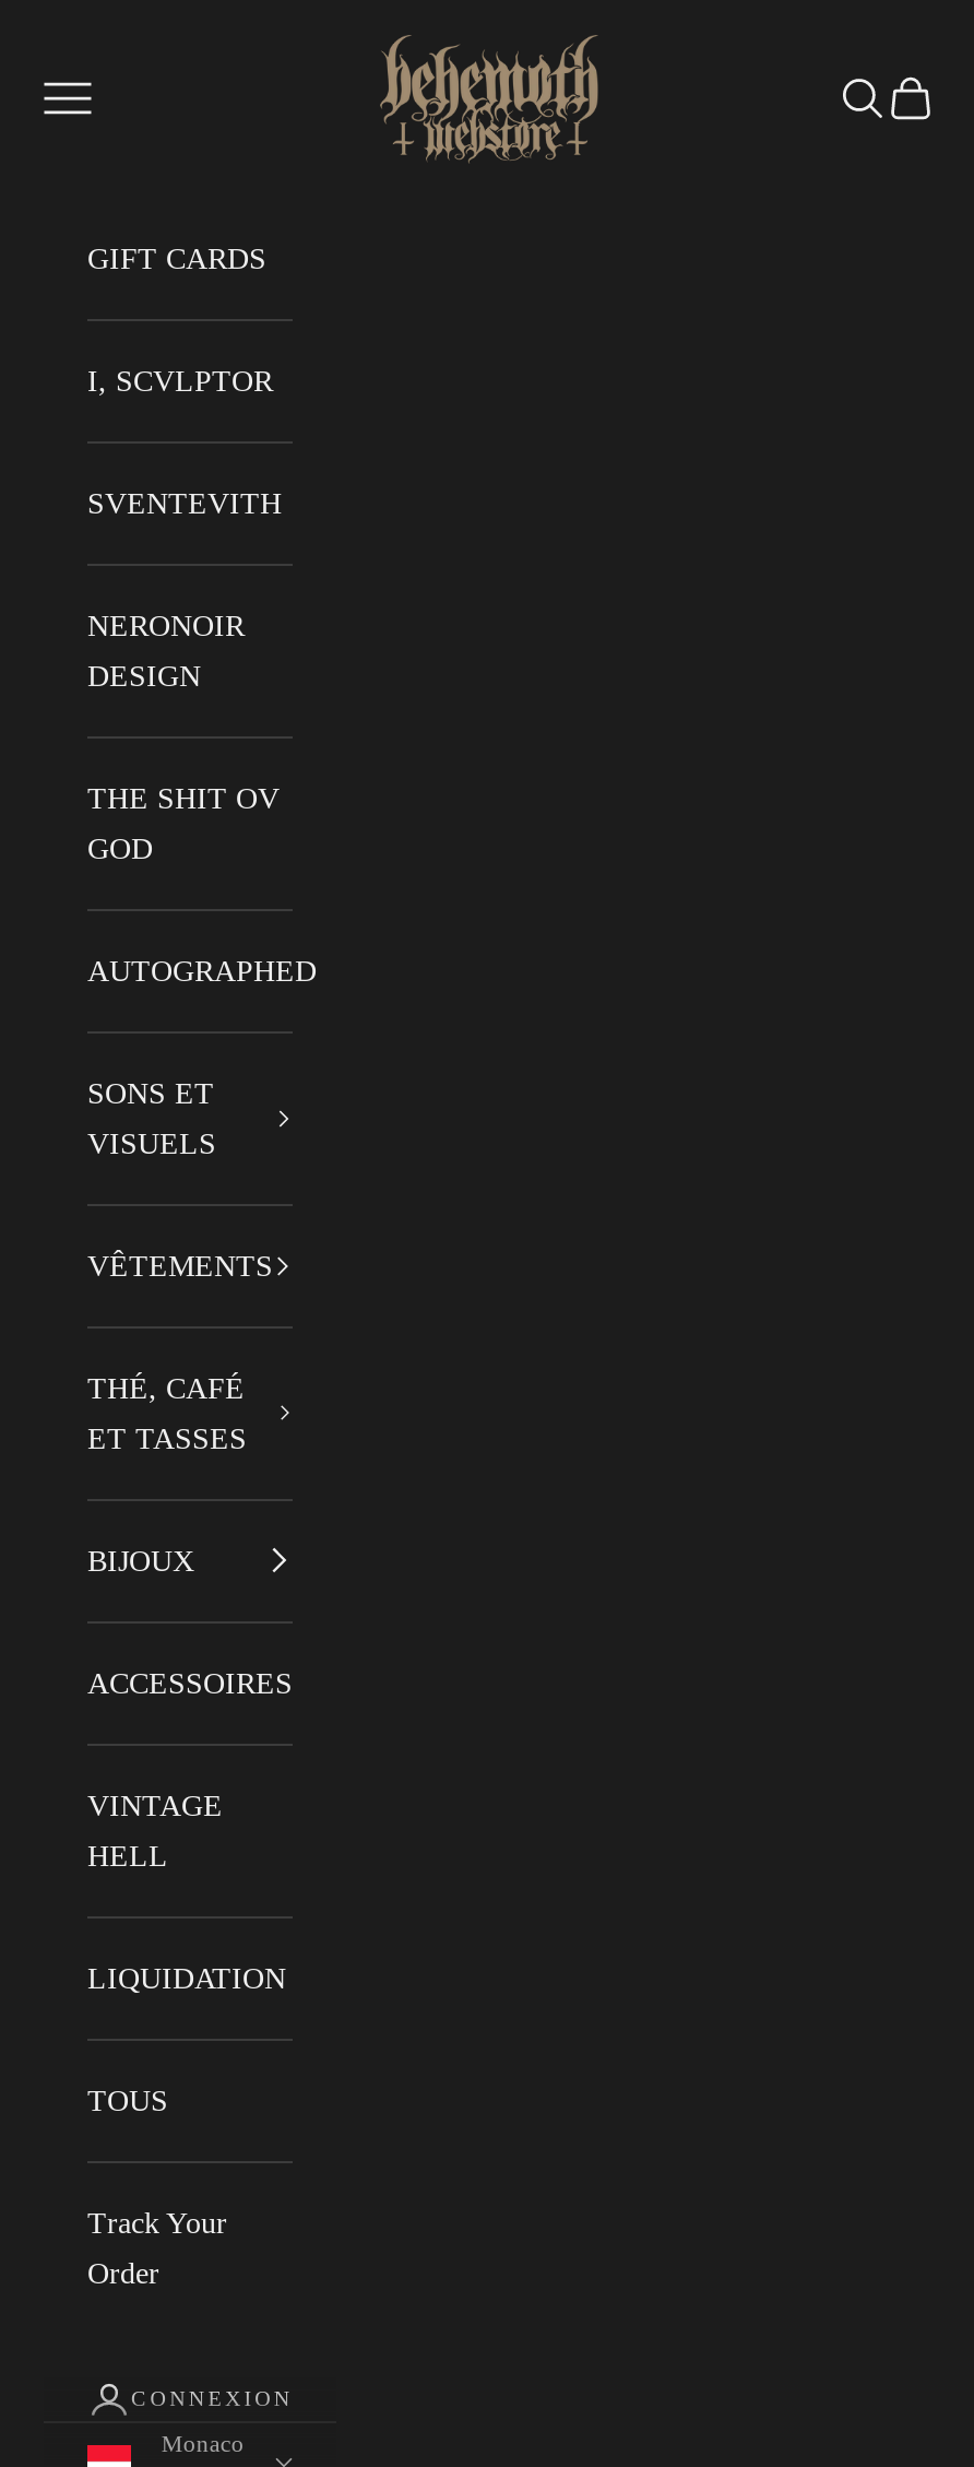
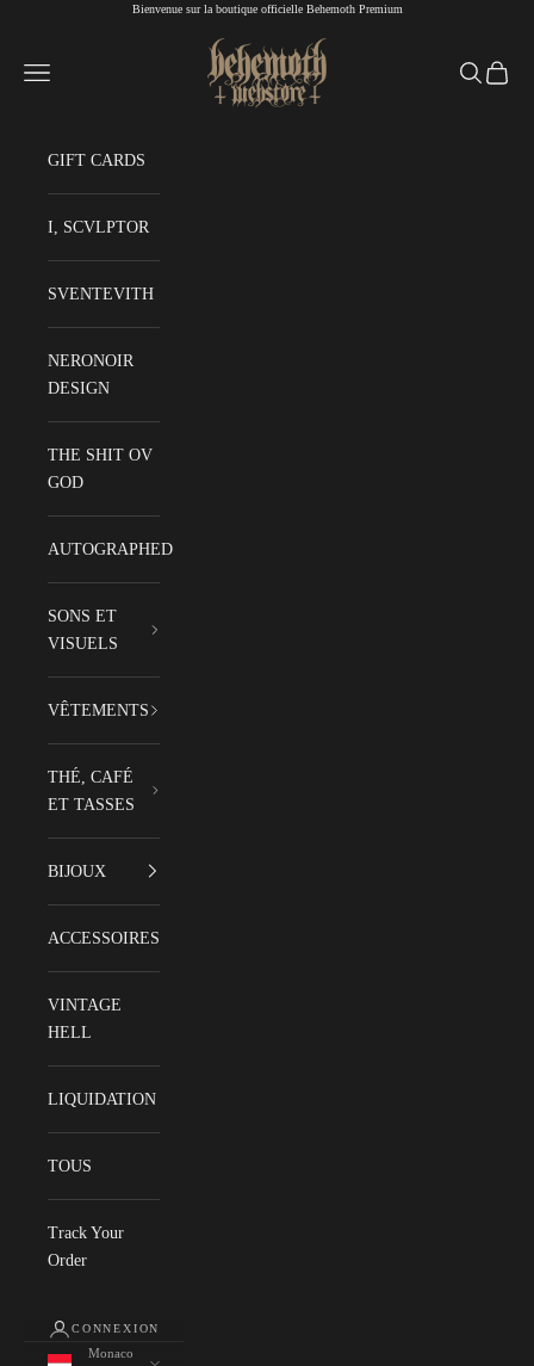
none -> [132,2,402,16] Bienvenue sur la boutique officielle Behemoth Premium

